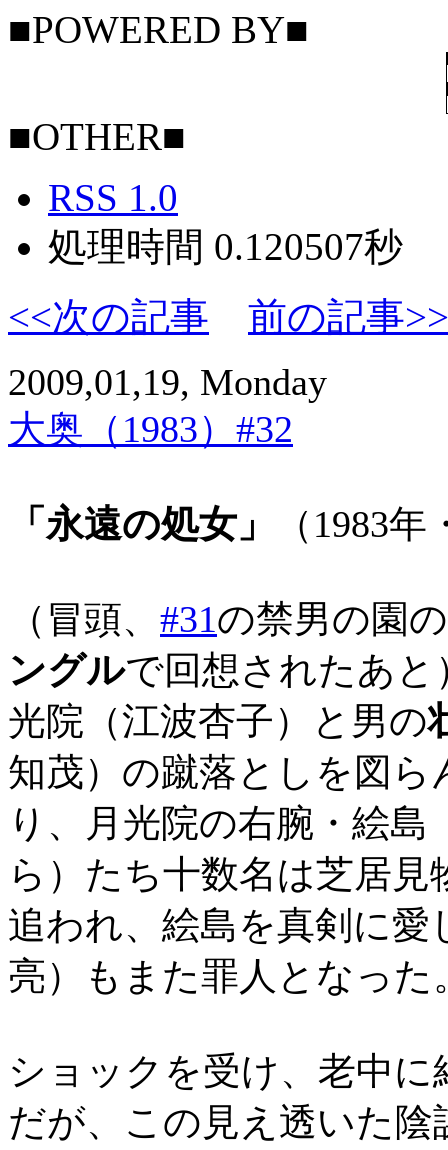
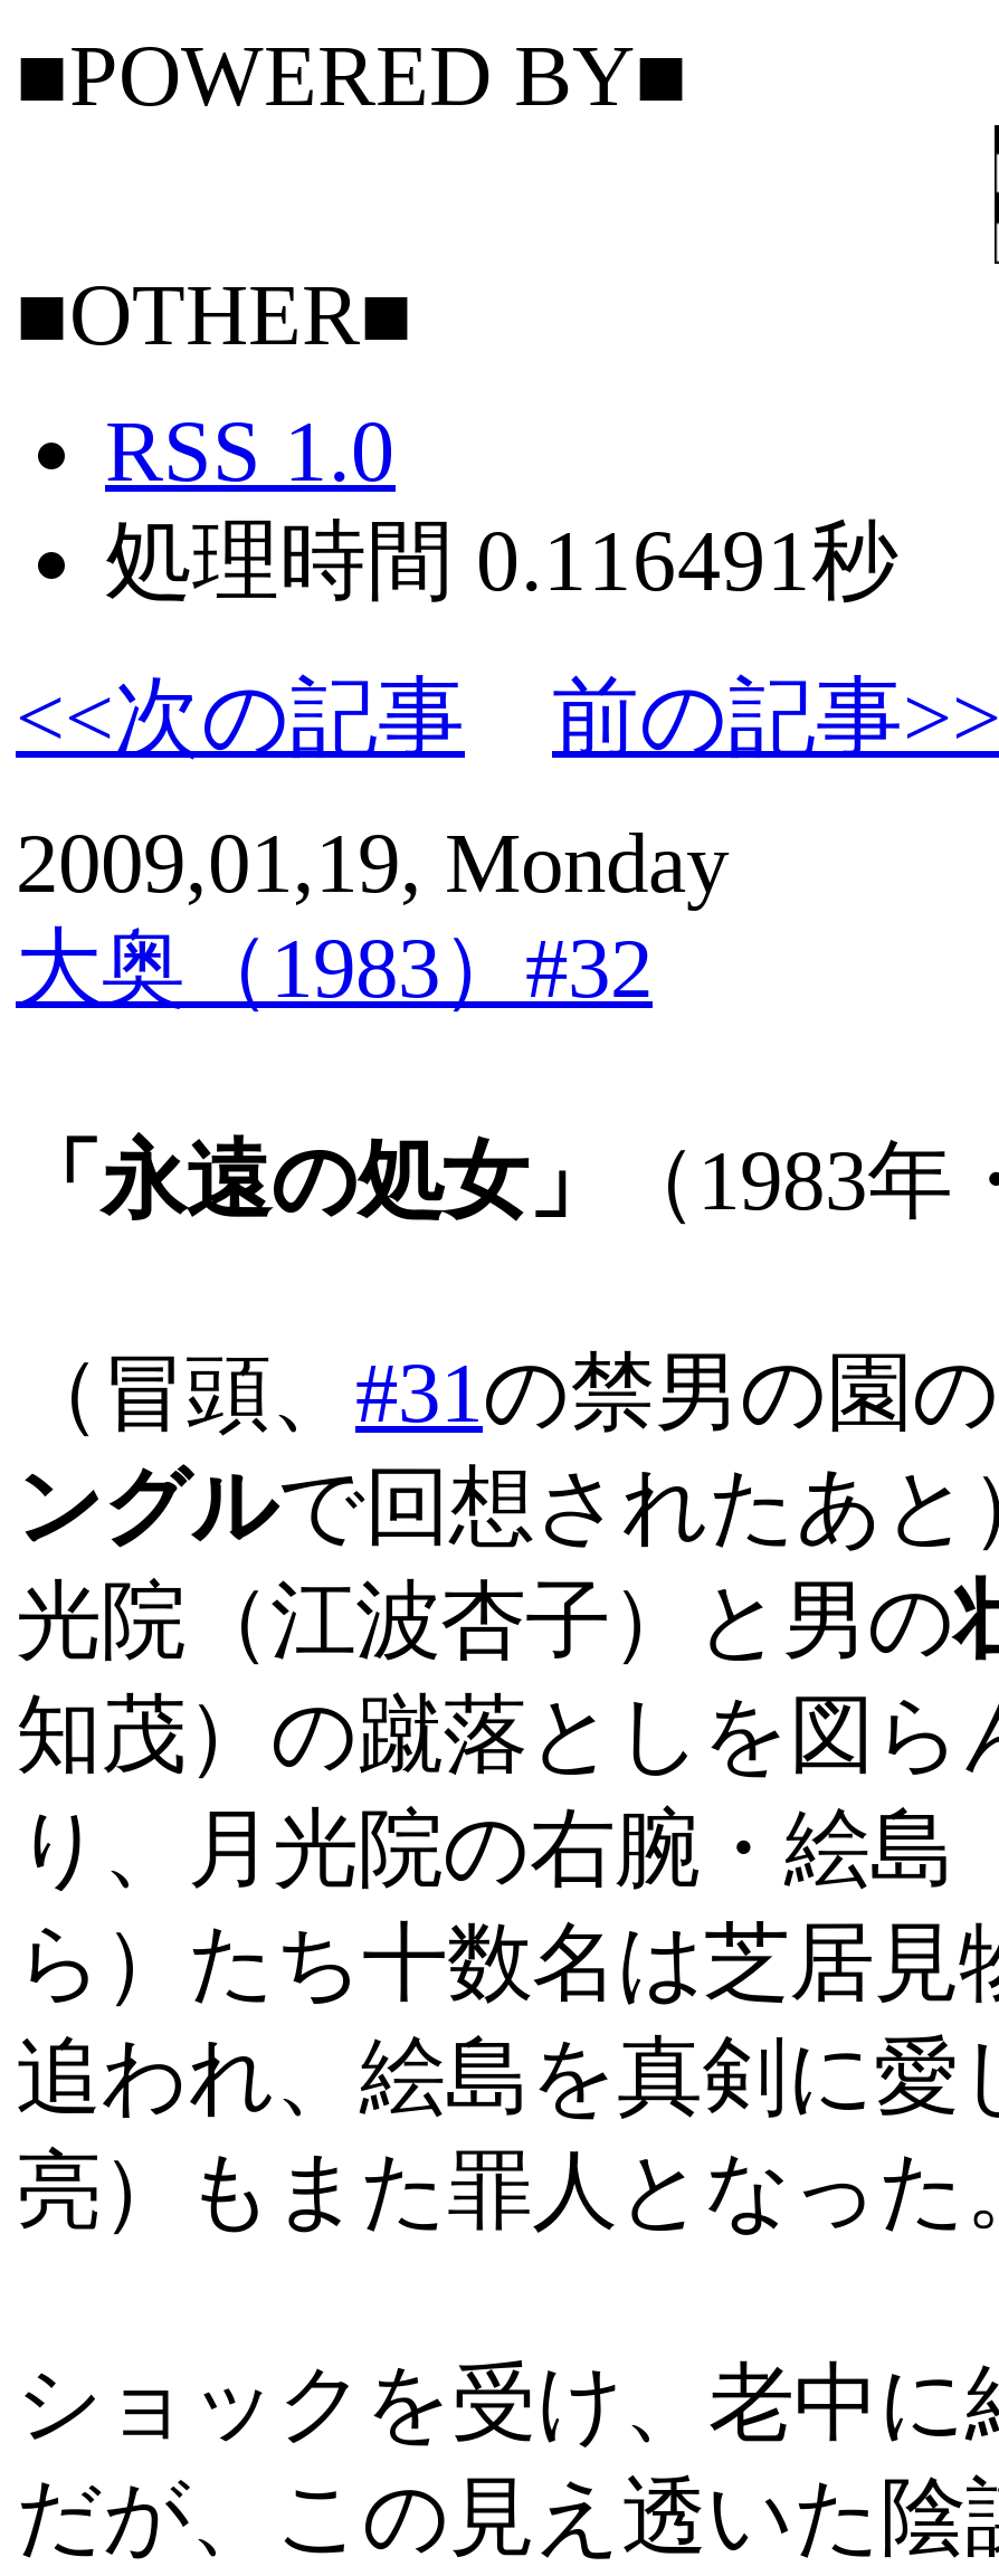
[48,225,403,268] 処理時間 0.120507秒 -> [105,513,898,609] 処理時間 0.116491秒

